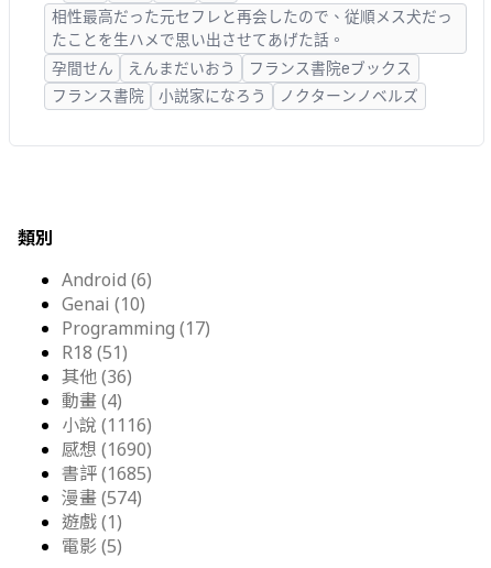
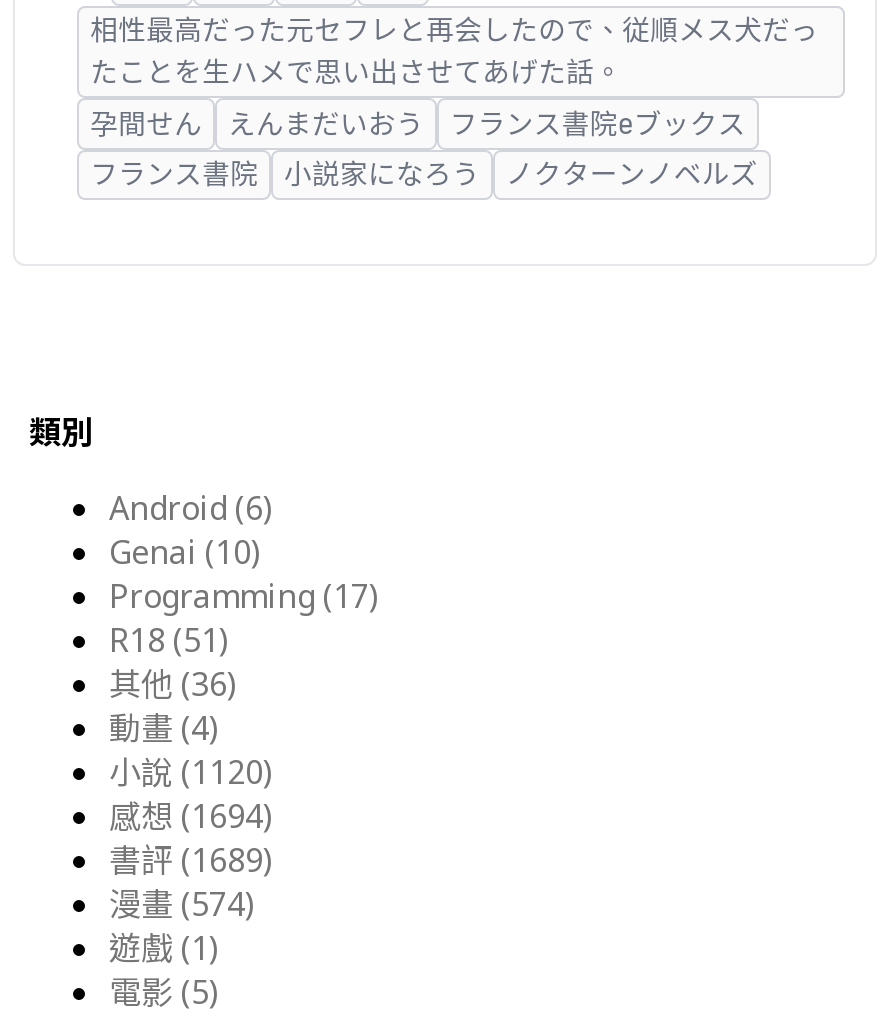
[62,412,152,437] 小說 (1116) -> [109,749,273,793] 小說 (1120)
[62,437,152,461] 感想 (1690) -> [109,793,273,837] 感想 (1694)
[62,461,152,485] 書評 (1685) -> [109,837,273,881] 書評 (1689)

